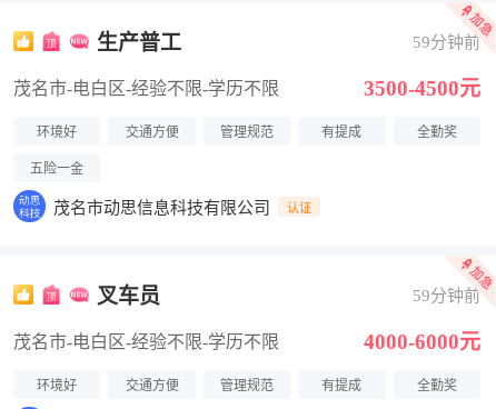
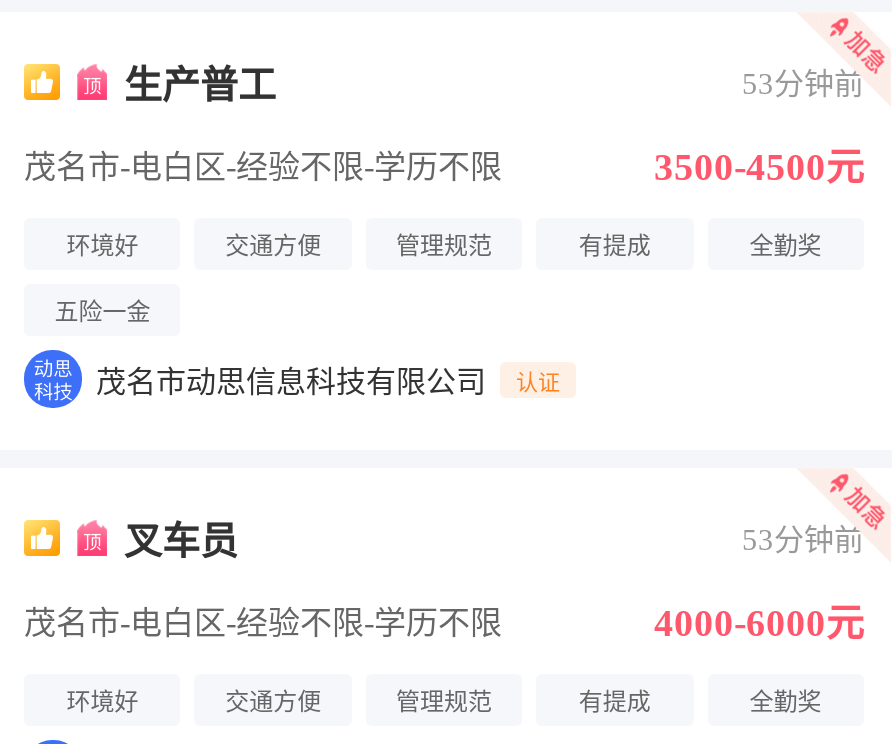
[413,33,480,51] 59分钟前 -> [742,68,864,100] 53分钟前
[413,287,480,305] 59分钟前 -> [742,524,864,556] 53分钟前

